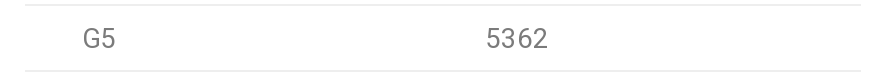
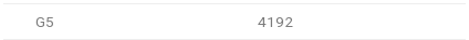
[485,21,549,53] 5362 -> [258,12,293,30] 4192

